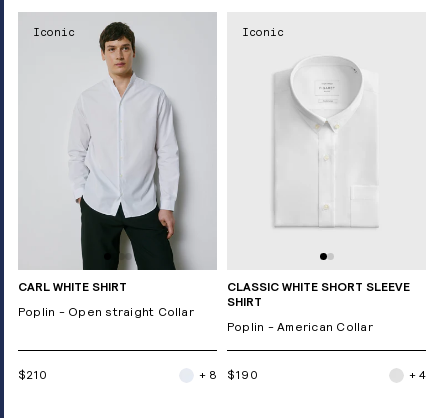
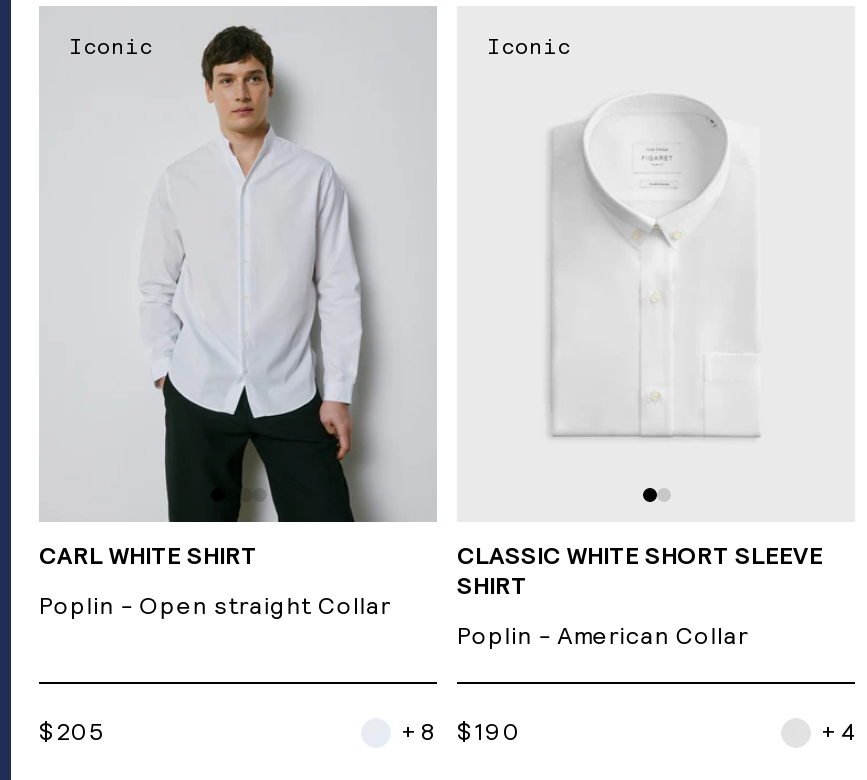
[18,367,48,383] $210 -> [39,716,105,748] $205

